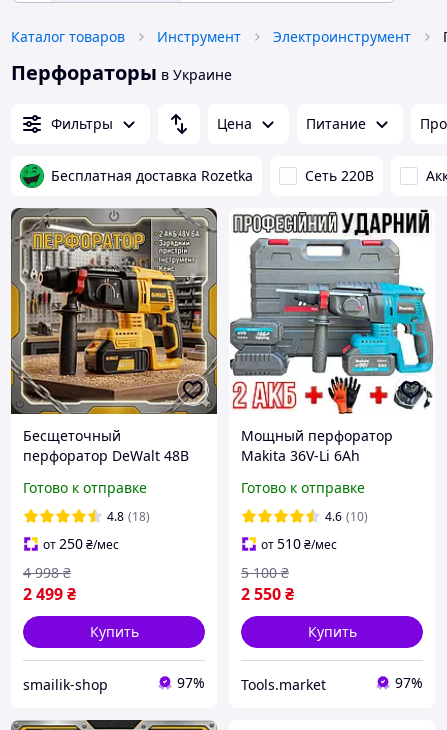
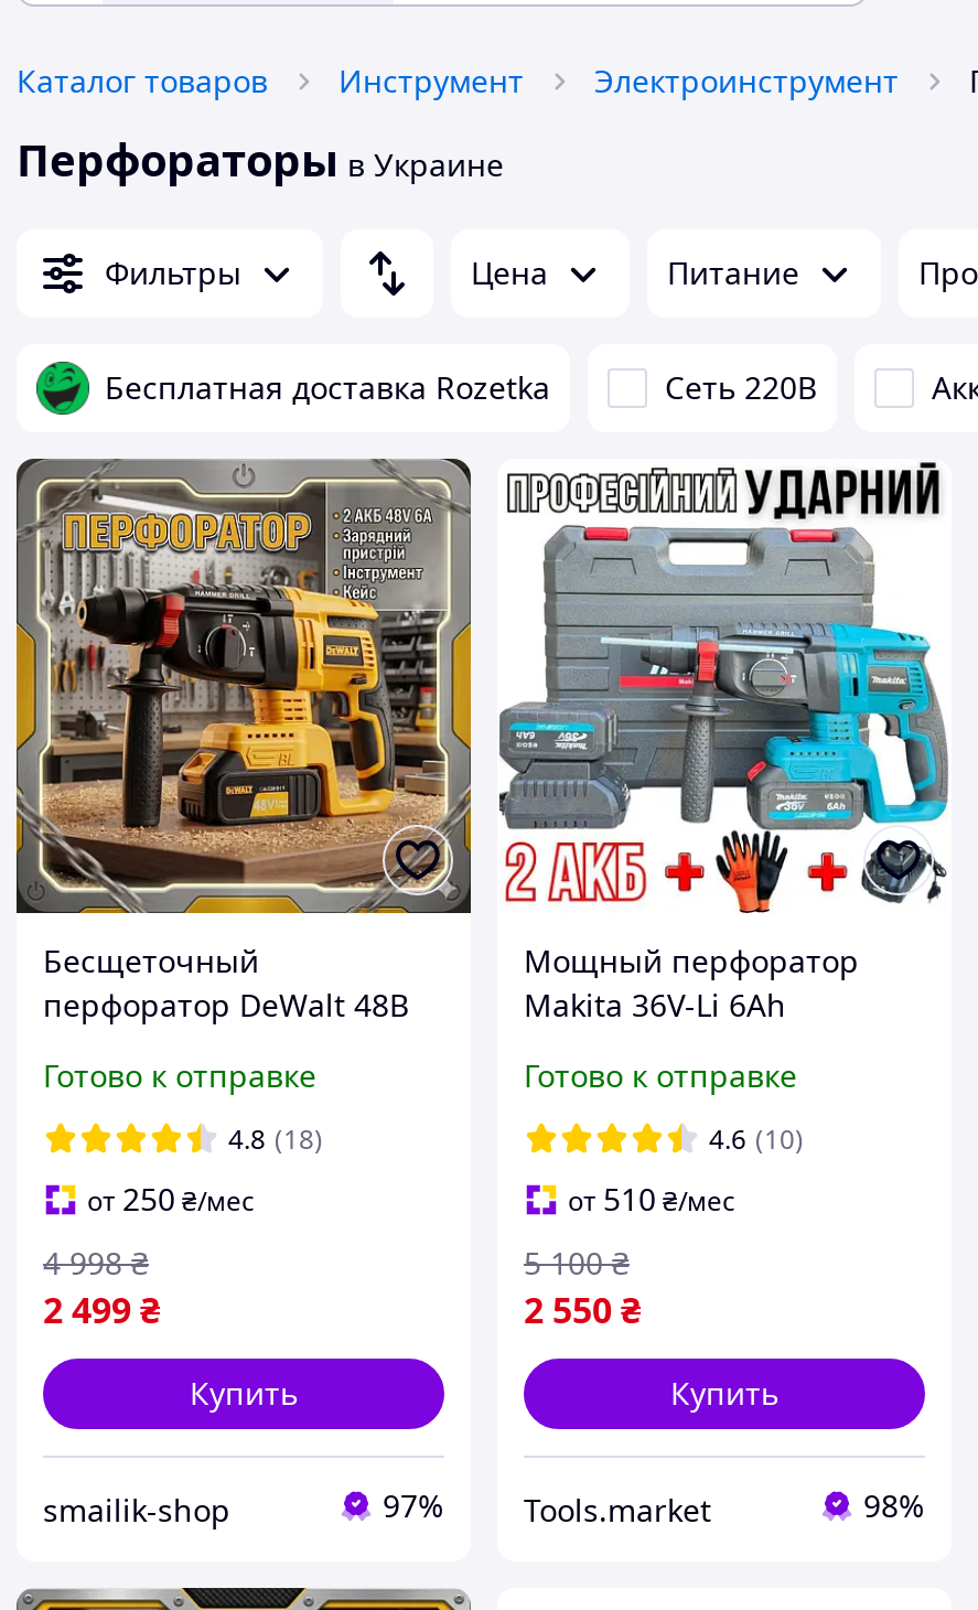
[395,673,423,692] 97% -> [863,1484,925,1526] 98%

